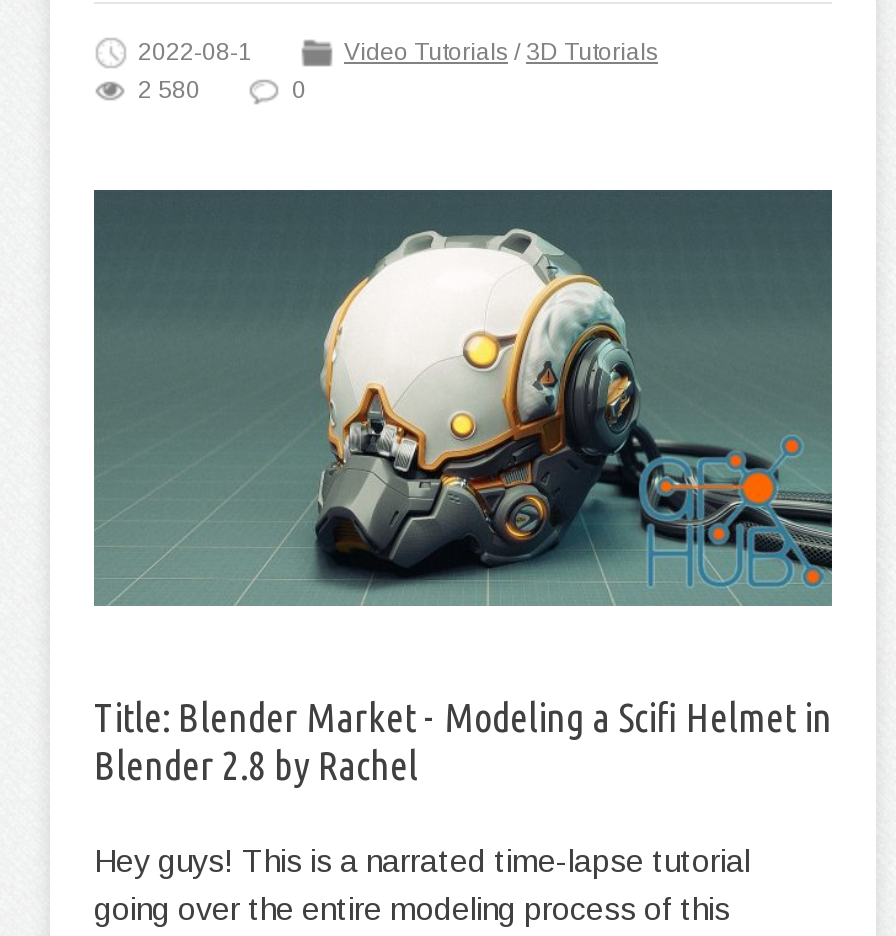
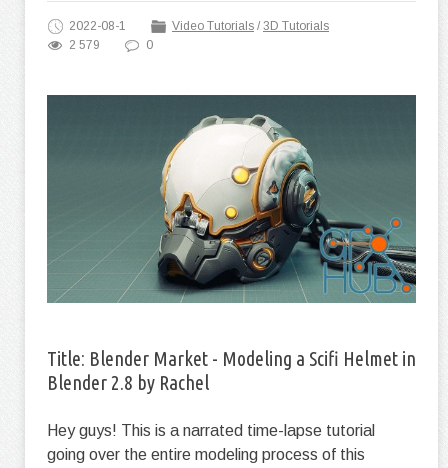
[138,76,200,104] 2 580 -> [69,38,100,52] 2 579

